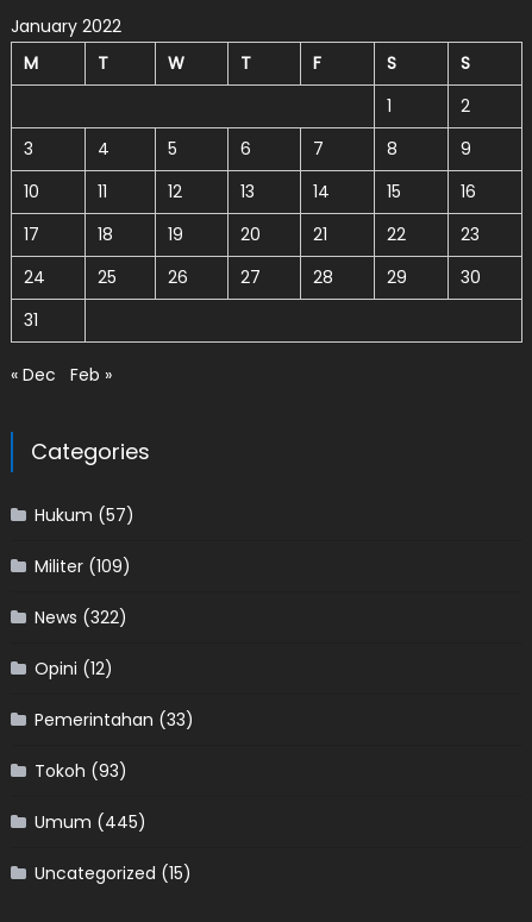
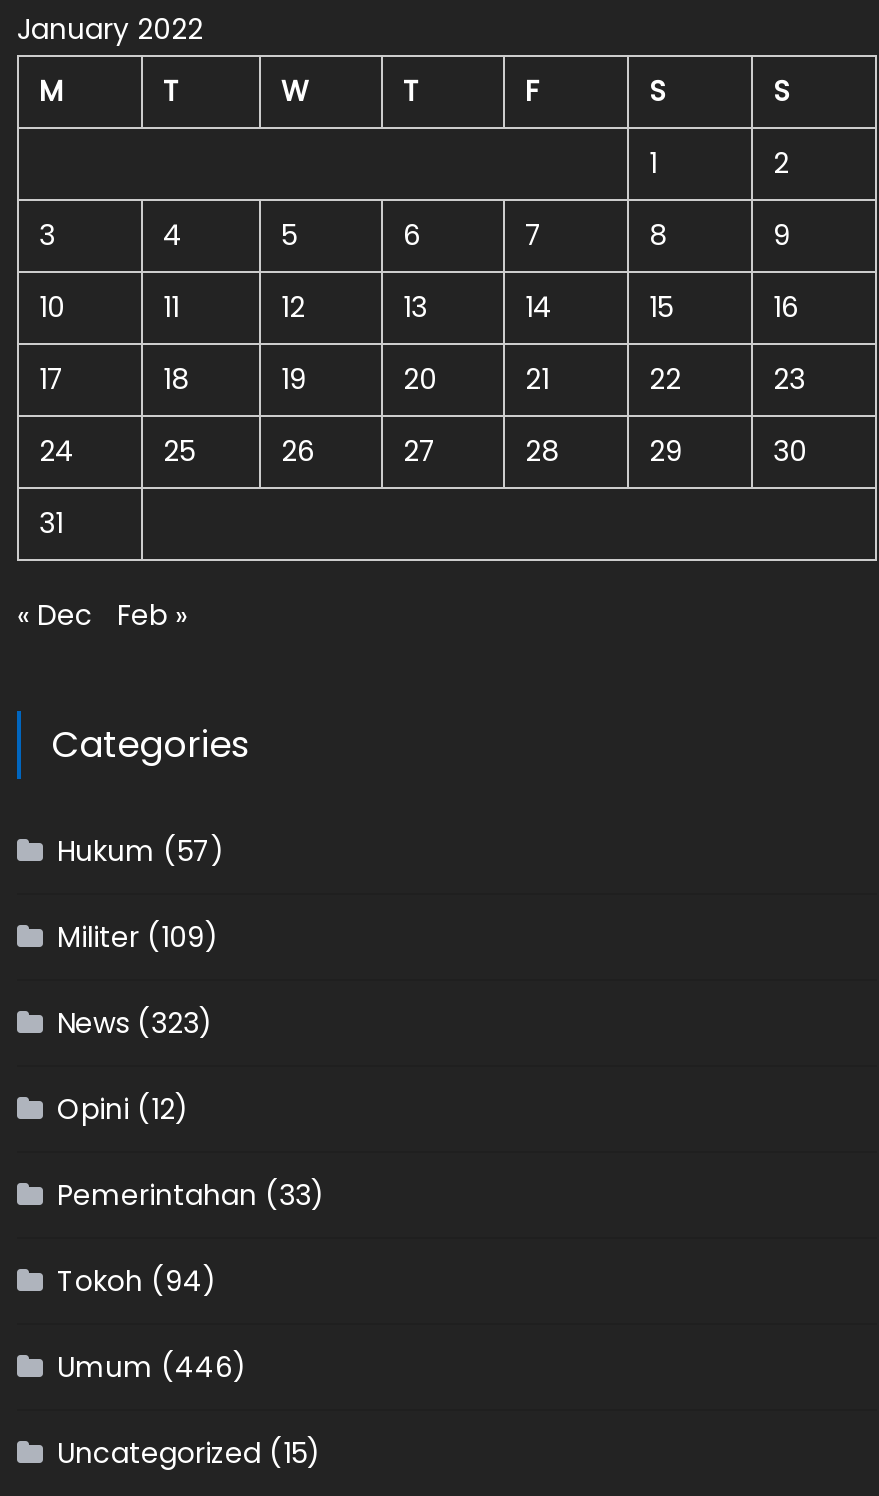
[35,606,127,629] News (322) -> [57,1003,213,1043] News (323)
[35,759,127,783] Tokoh (93) -> [57,1261,217,1301] Tokoh (94)
[35,810,146,834] Umum (445) -> [57,1347,247,1387] Umum (446)

